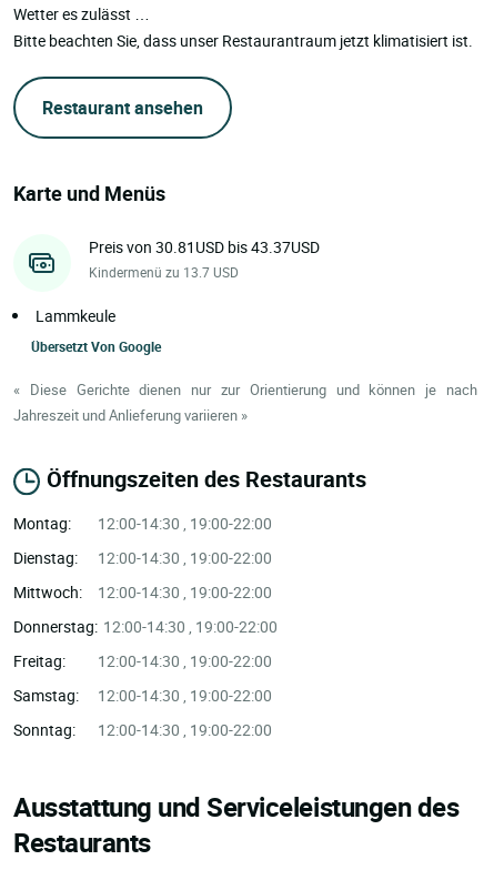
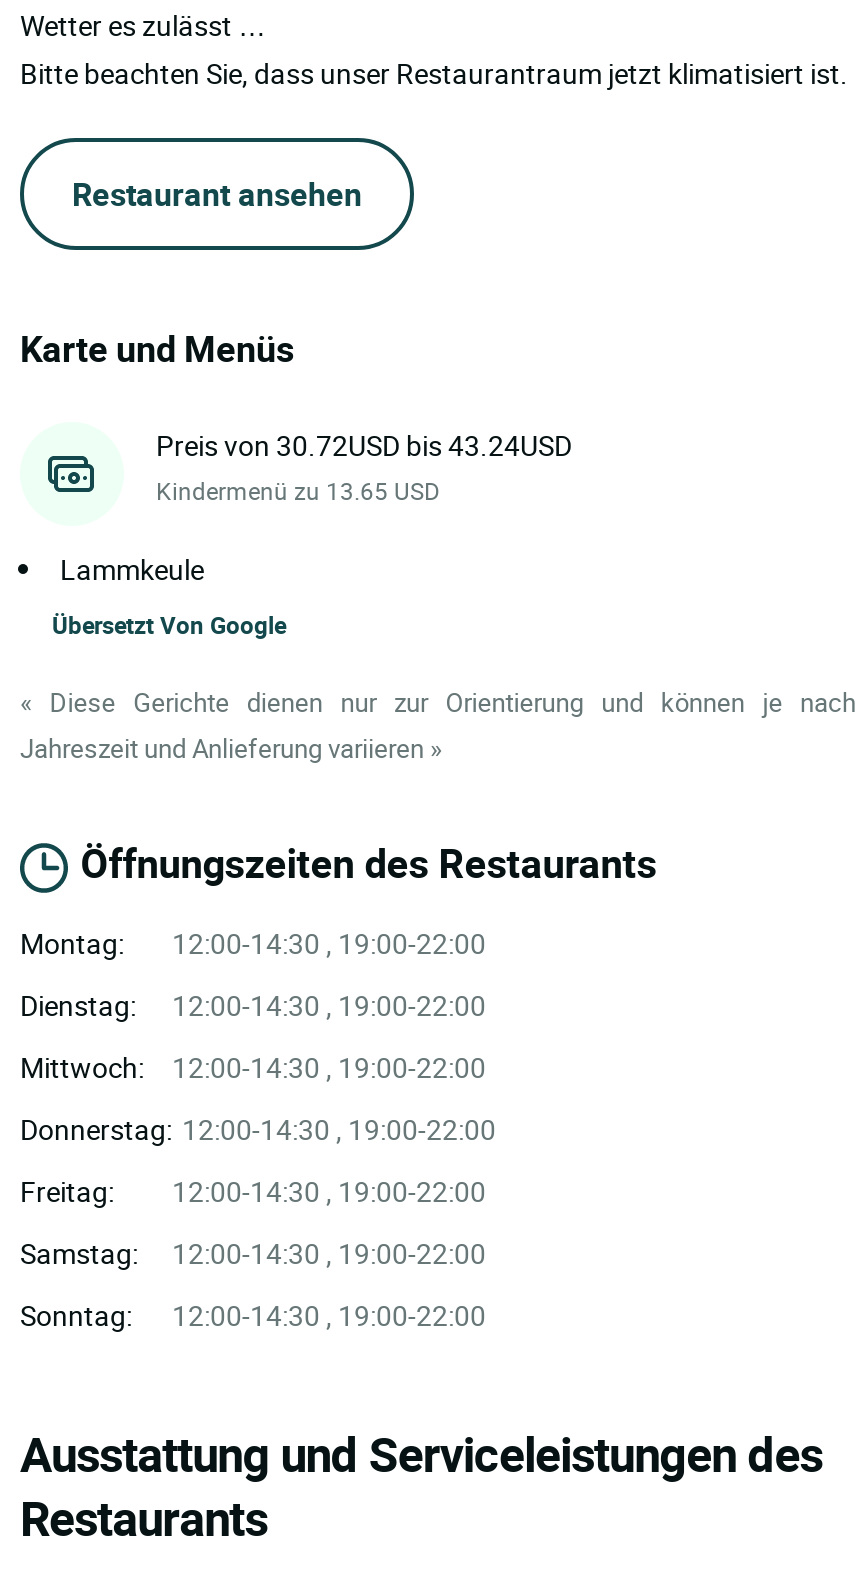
[89,237,320,258] Preis von 30.81USD bis 43.37USD -> [156,427,572,465] Preis von 30.72USD bis 43.24USD
[89,263,239,281] Kindermenü zu 13.7 USD -> [156,475,440,507] Kindermenü zu 13.65 USD

